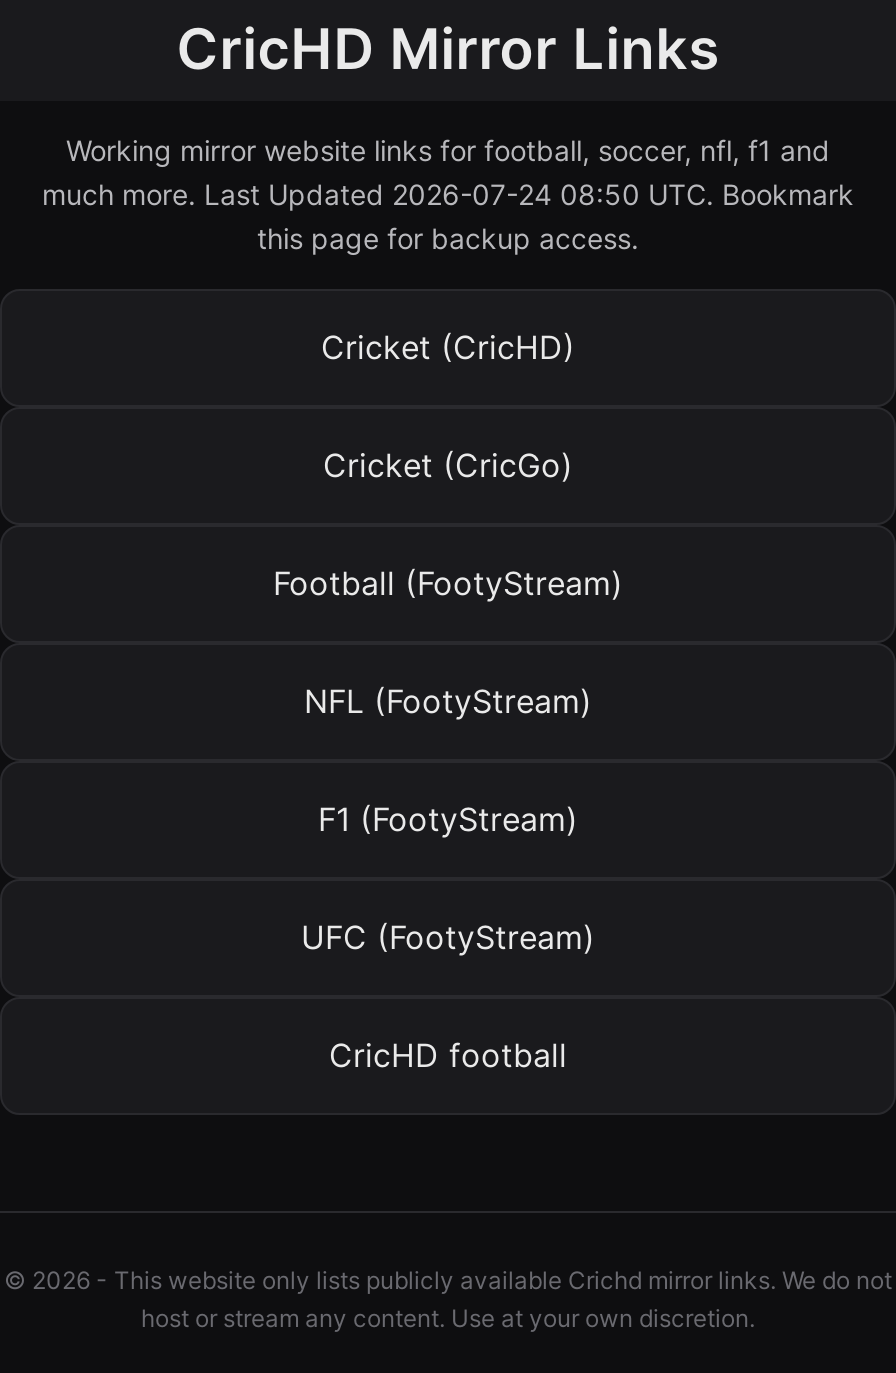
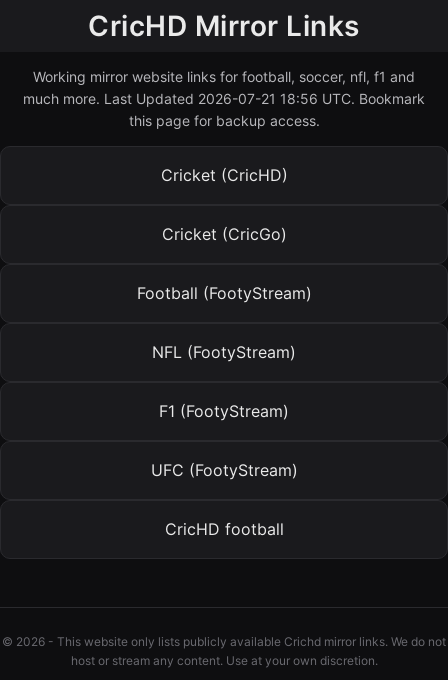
[42,177,854,211] much more. Last Updated 2026-07-24 08:50 UTC. Bookmark -> [23,90,425,107] much more. Last Updated 2026-07-21 18:56 UTC. Bookmark

